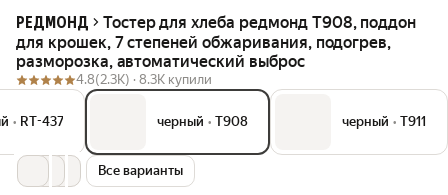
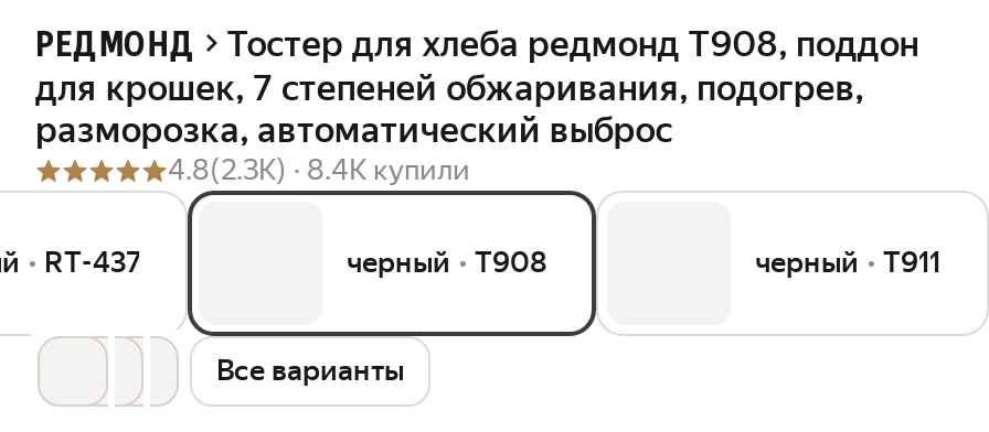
[76,72,212,87] 4.8(2.3K) · 8.3K купили -> [168,153,470,186] 4.8(2.3K) · 8.4K купили

